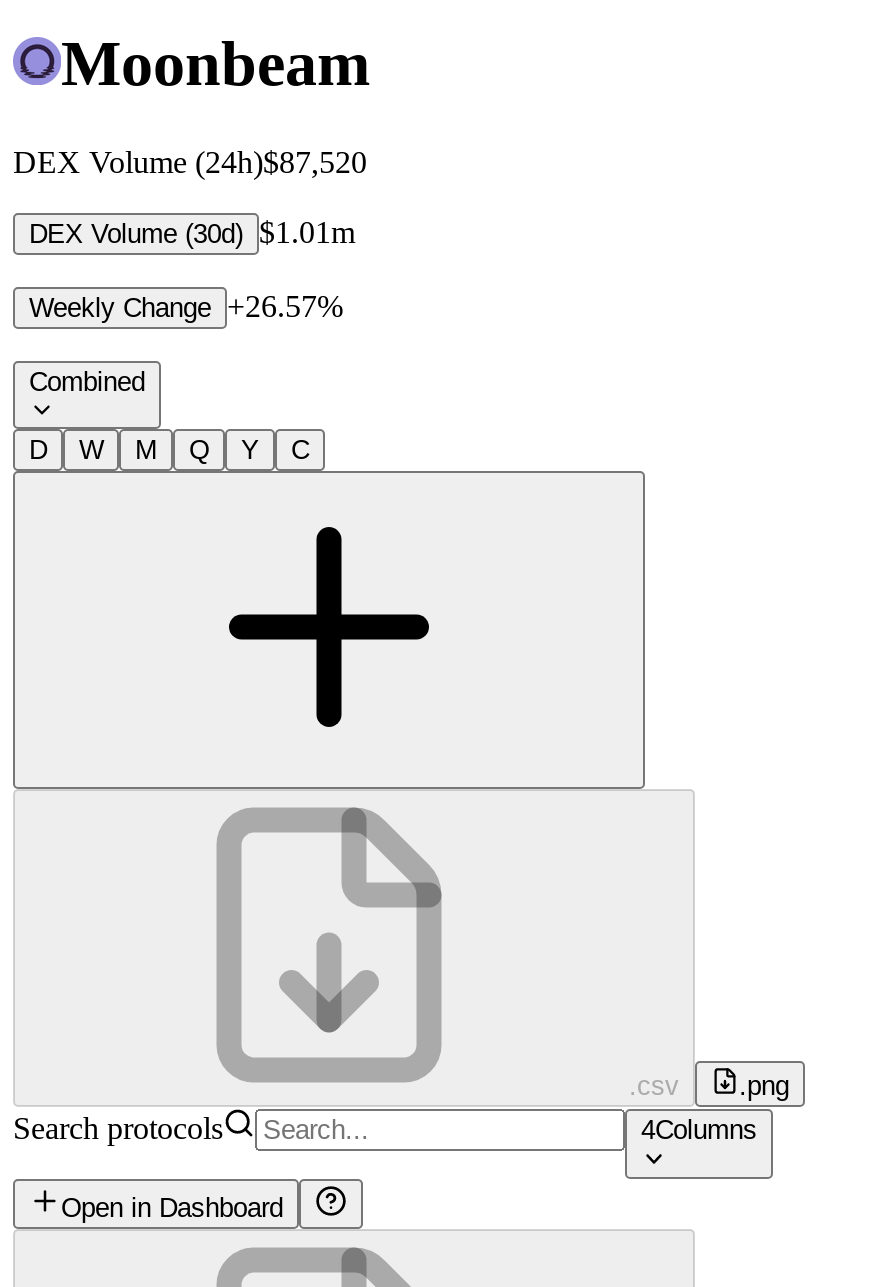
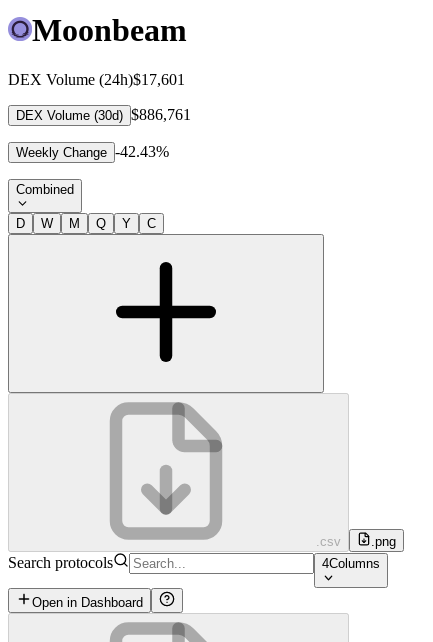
[13,145,367,179] DEX Volume (24h)$87,520 -> [8,71,185,88] DEX Volume (24h)$17,601
[29,215,355,249] DEX Volume (30d) $1.01m -> [16,106,191,123] DEX Volume (30d) $886,761
[29,289,343,323] Weekly Change +26.57% -> [16,143,169,160] Weekly Change -42.43%

